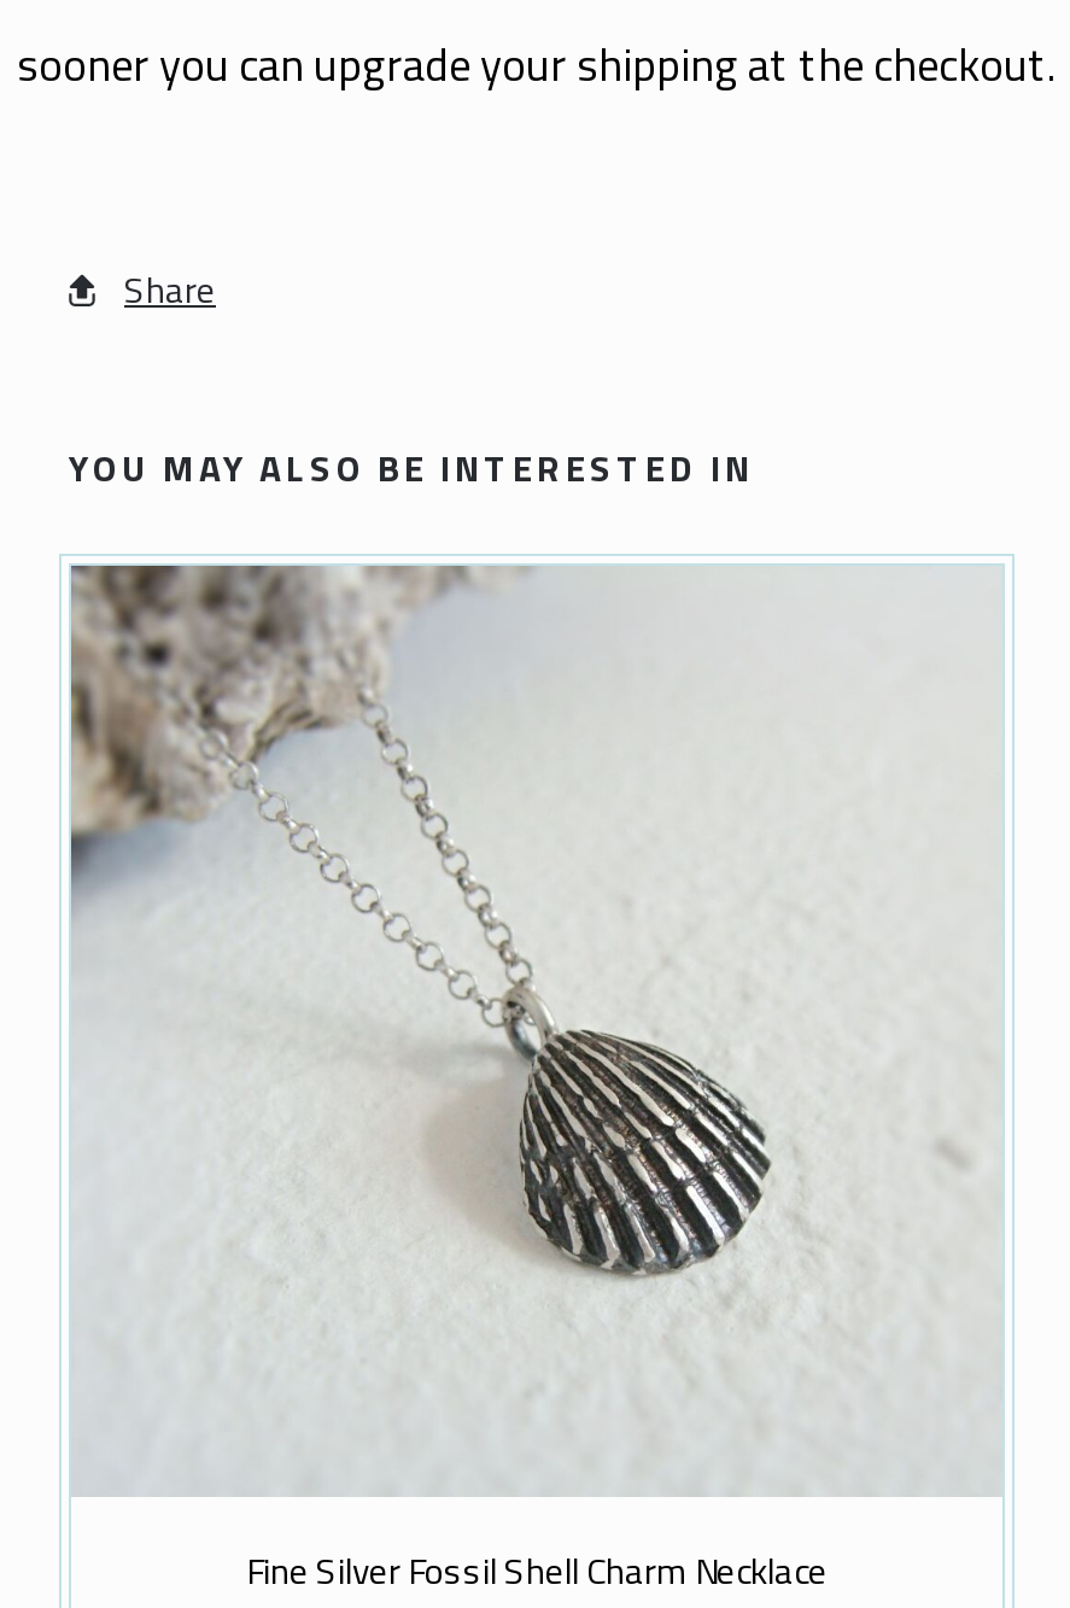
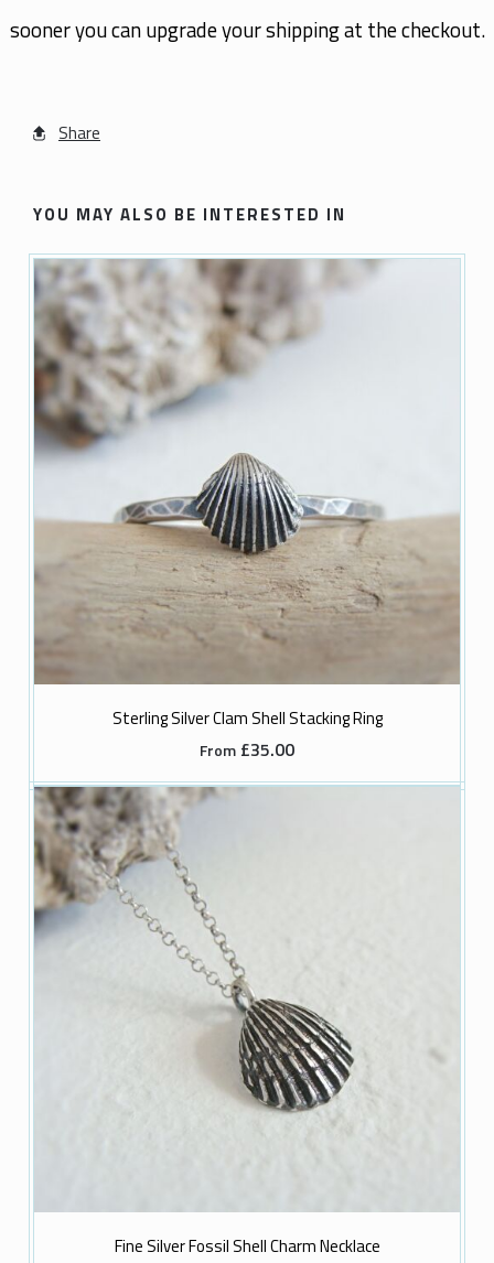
none -> [34,259,460,763] [image] | Sterling Silver Clam Shell Stacking Ring | From £35.00

